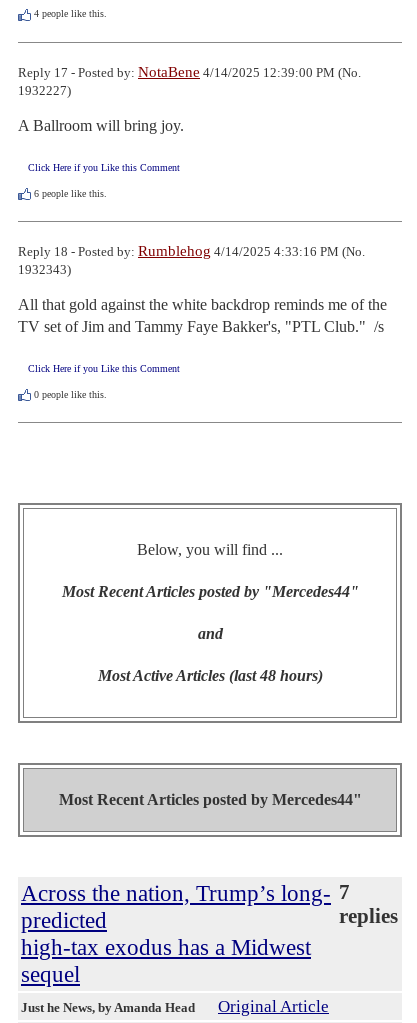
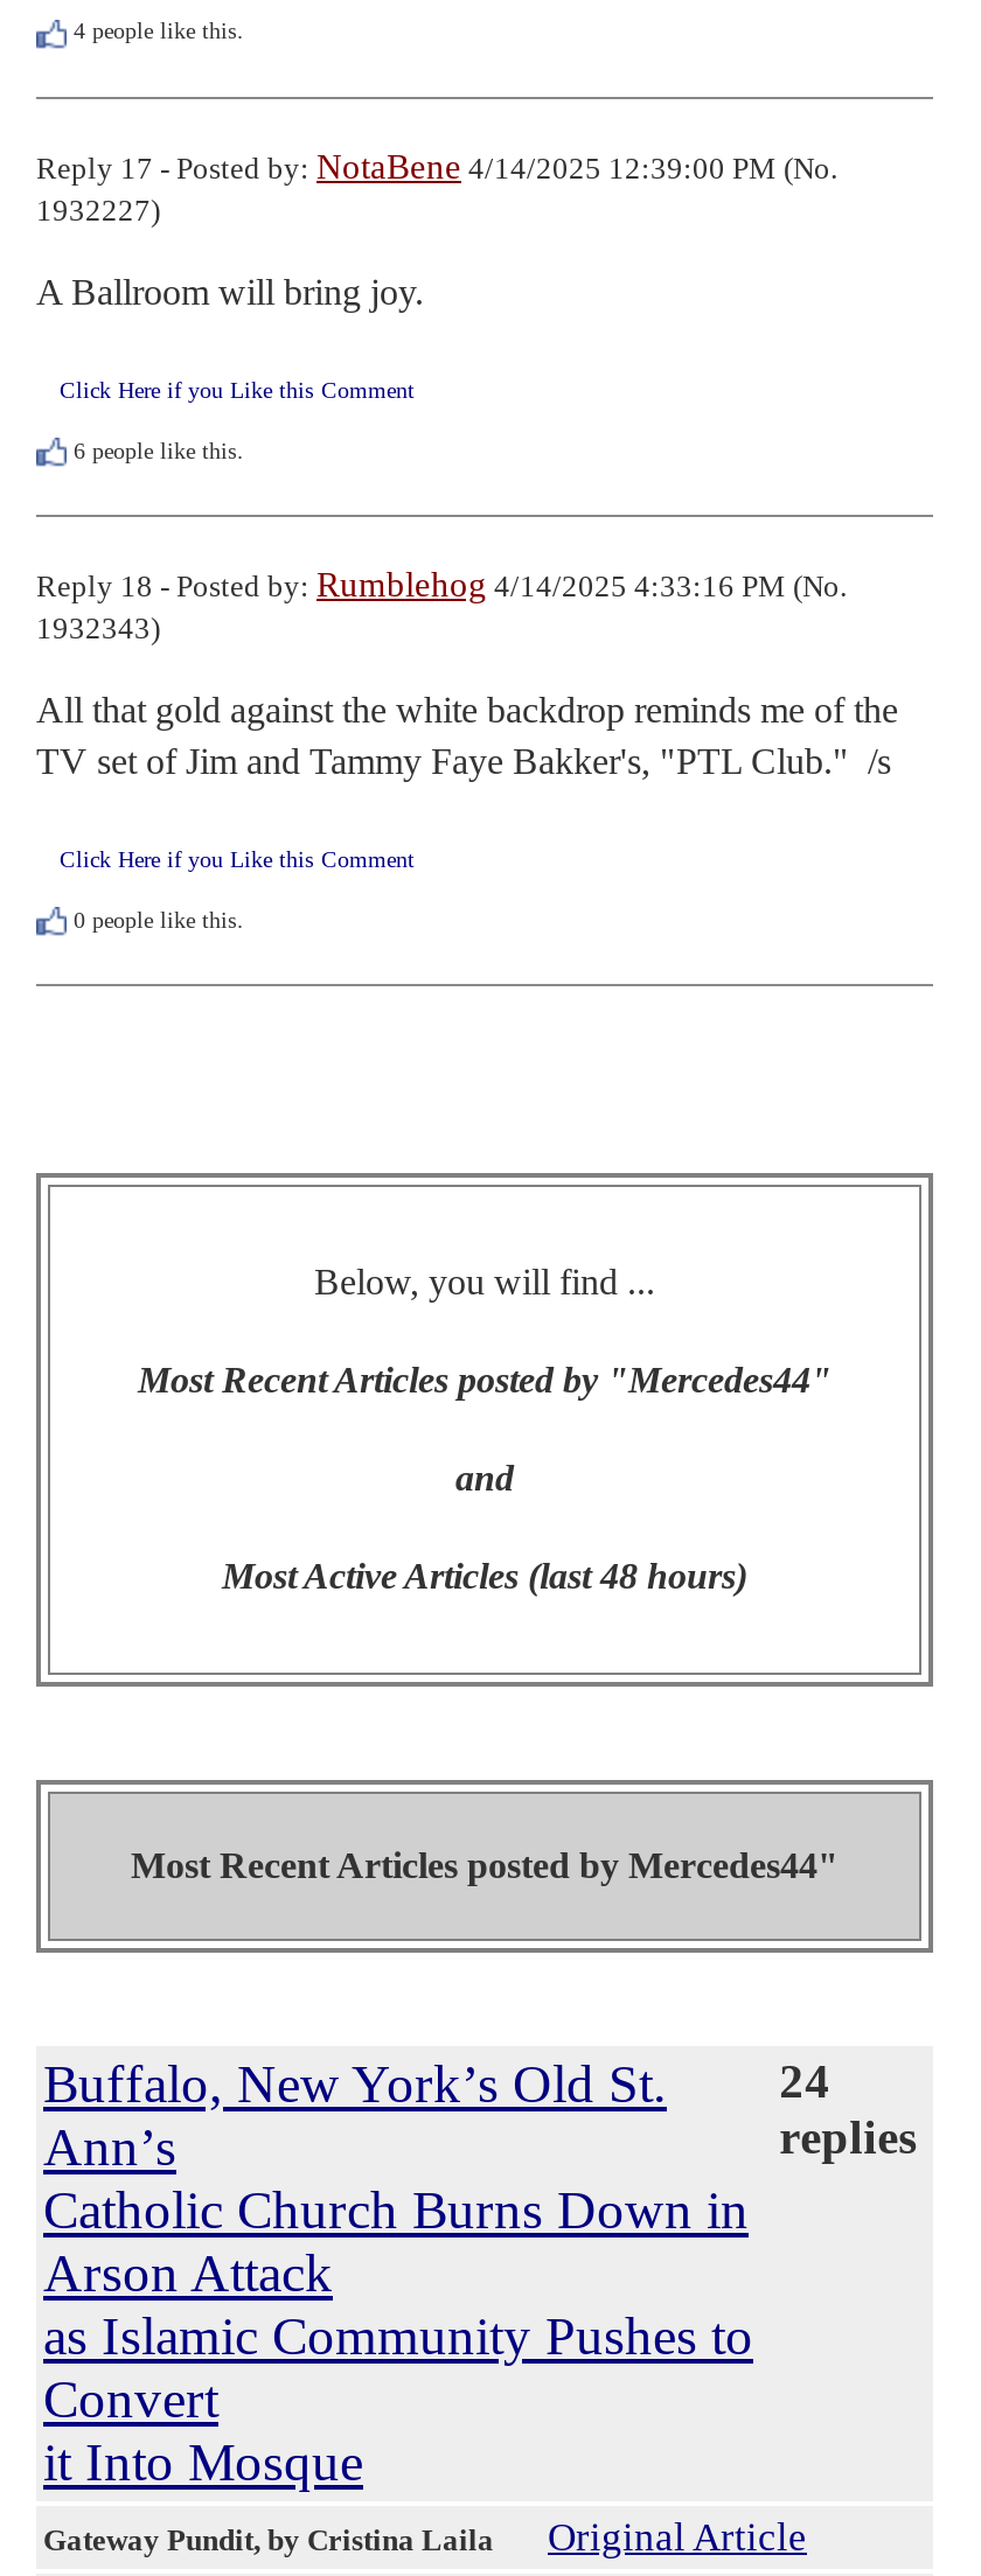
[21,880,331,987] Across the nation, Trump’s long- | predicted | high-tax exodus has a Midwest | sequel -> [43,2053,753,2492] Buffalo, New York’s Old St. | Ann’s | Catholic Church Burns Down in | Arson Attack | as Islamic Community Pushes to | Convert | it Into Mosque
[339,881,350,903] 7 -> [779,2055,831,2107] 24
[21,1000,198,1015] Just he News, by Amanda Head -> [43,2522,501,2557] Gateway Pundit, by Cristina Laila

